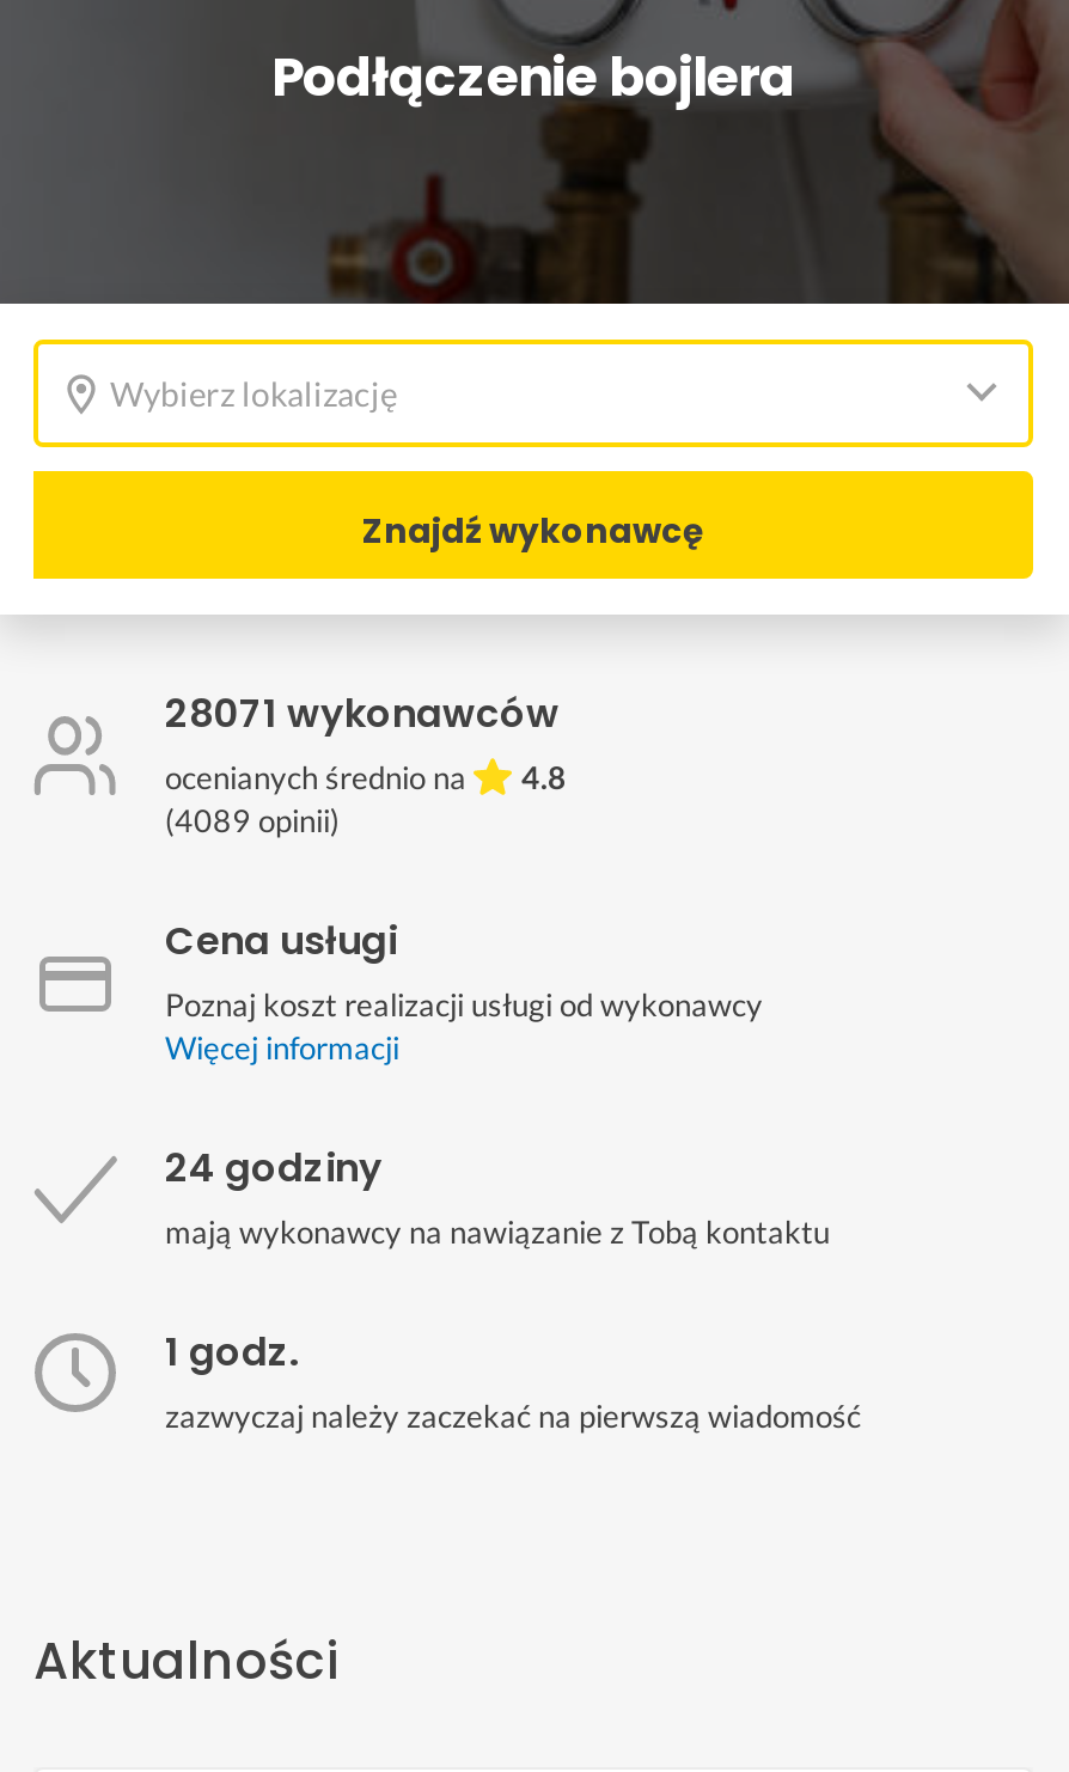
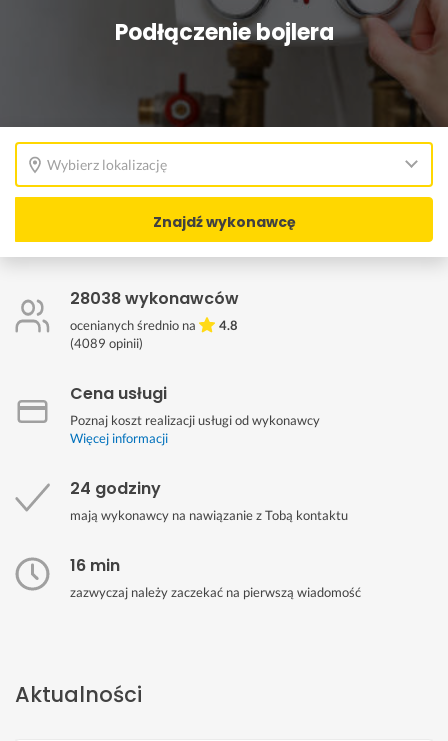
[165,686,560,741] 28071 wykonawców -> [70,287,239,310] 28038 wykonawców
[165,1325,299,1380] 1 godz. -> [70,554,120,577] 16 min

